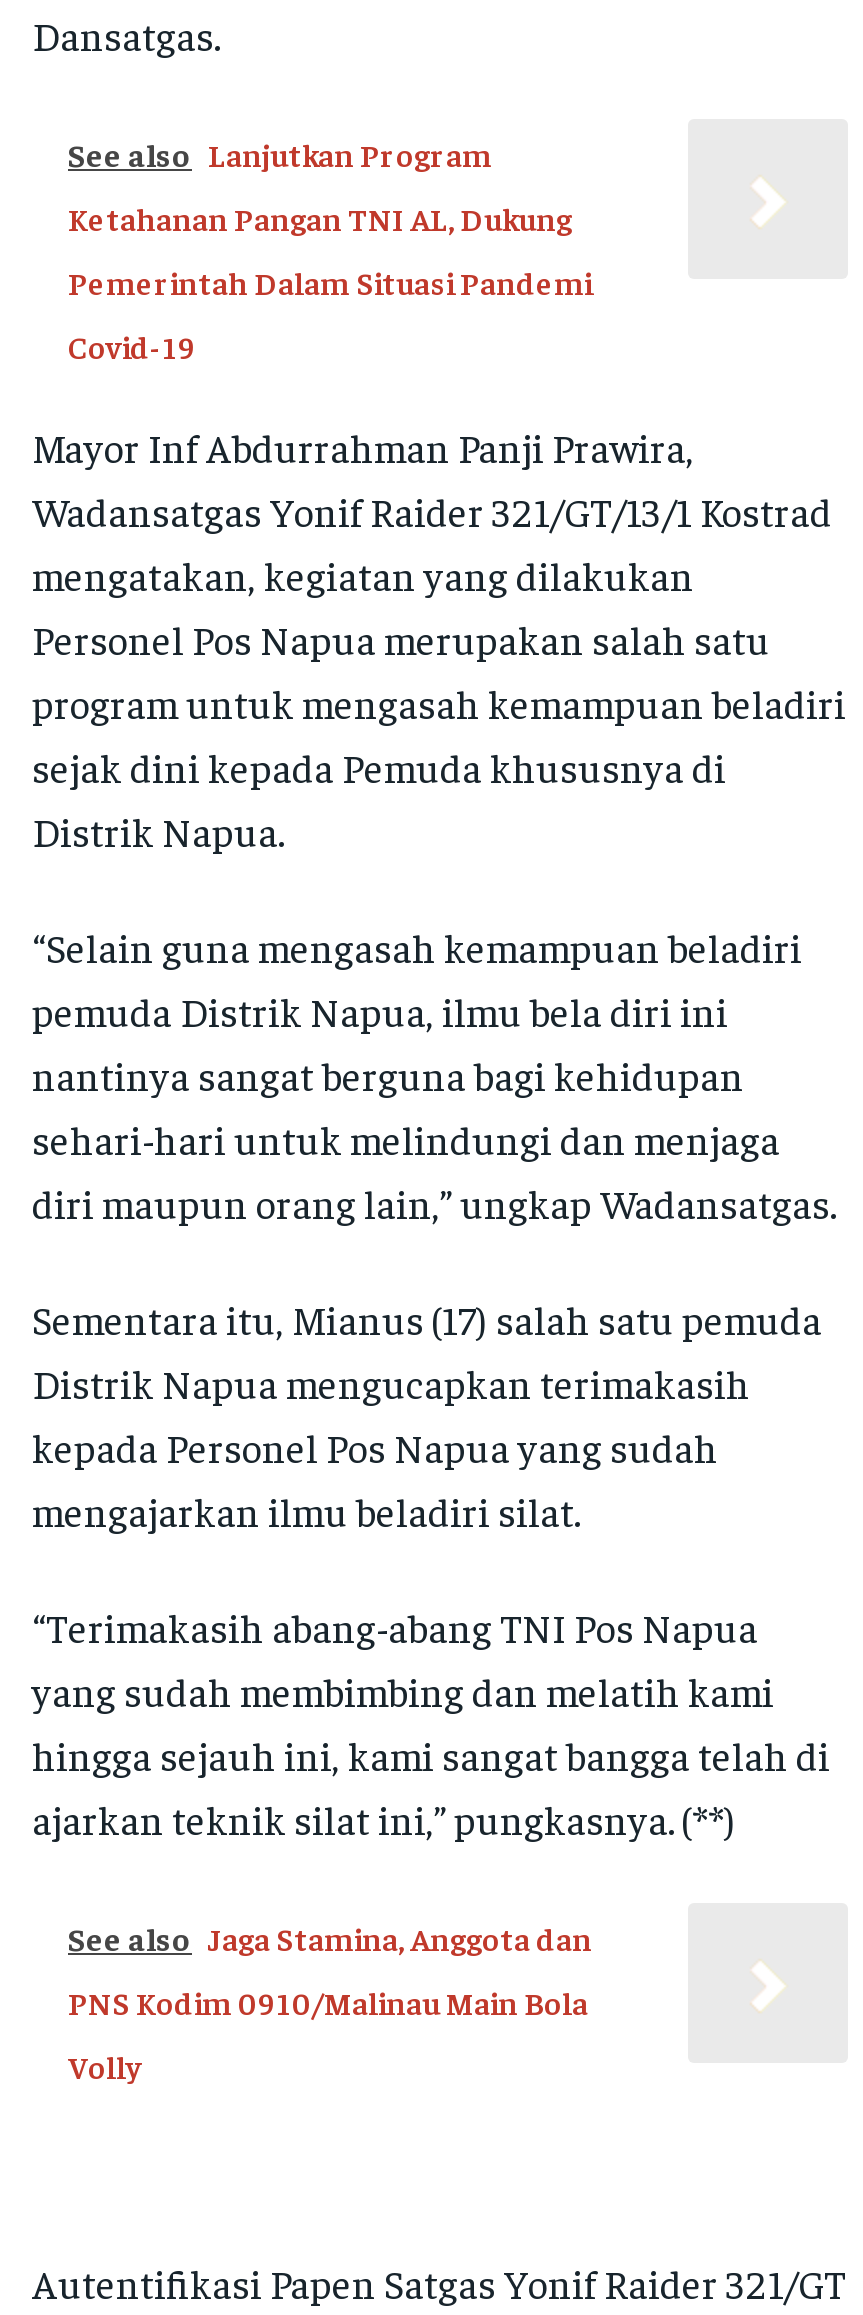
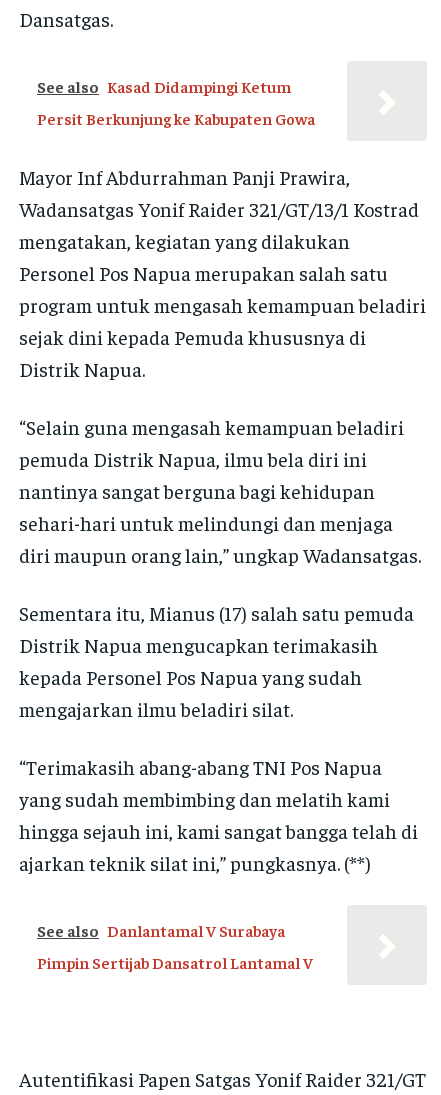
[68,133,592,365] See also Lanjutkan Program | Ketahanan Pangan TNI AL, Dukung | Pemerintah Dalam Situasi Pandemi | Covid-19 -> [37,76,315,128] See also Kasad Didampingi Ketum | Persit Berkunjung ke Kabupaten Gowa
[68,1917,592,2085] See also Jaga Stamina, Anggota dan | PNS Kodim 0910/Malinau Main Bola | Volly -> [37,920,313,972] See also Danlantamal V Surabaya | Pimpin Sertijab Dansatrol Lantamal V

